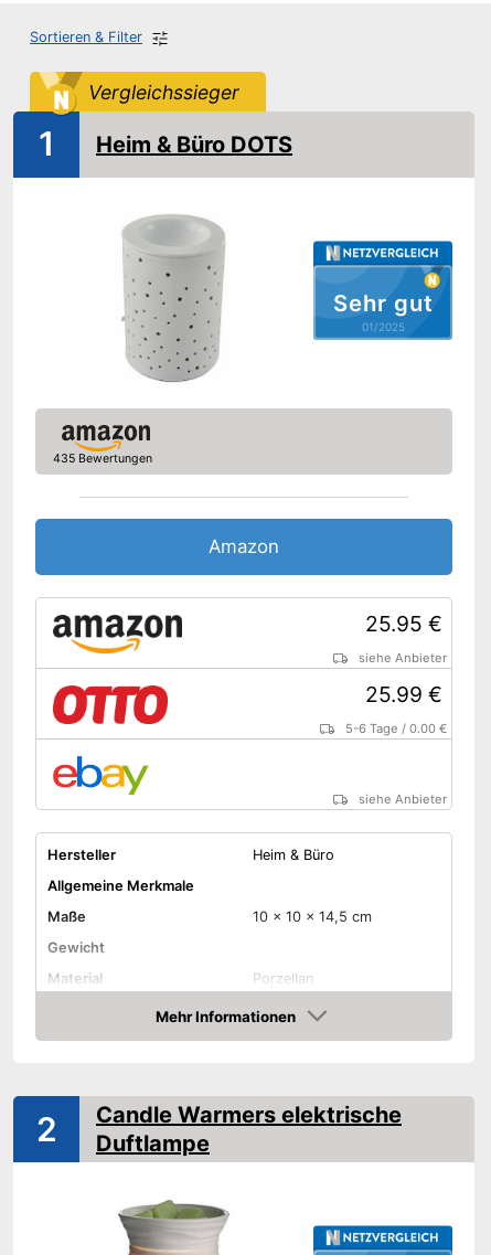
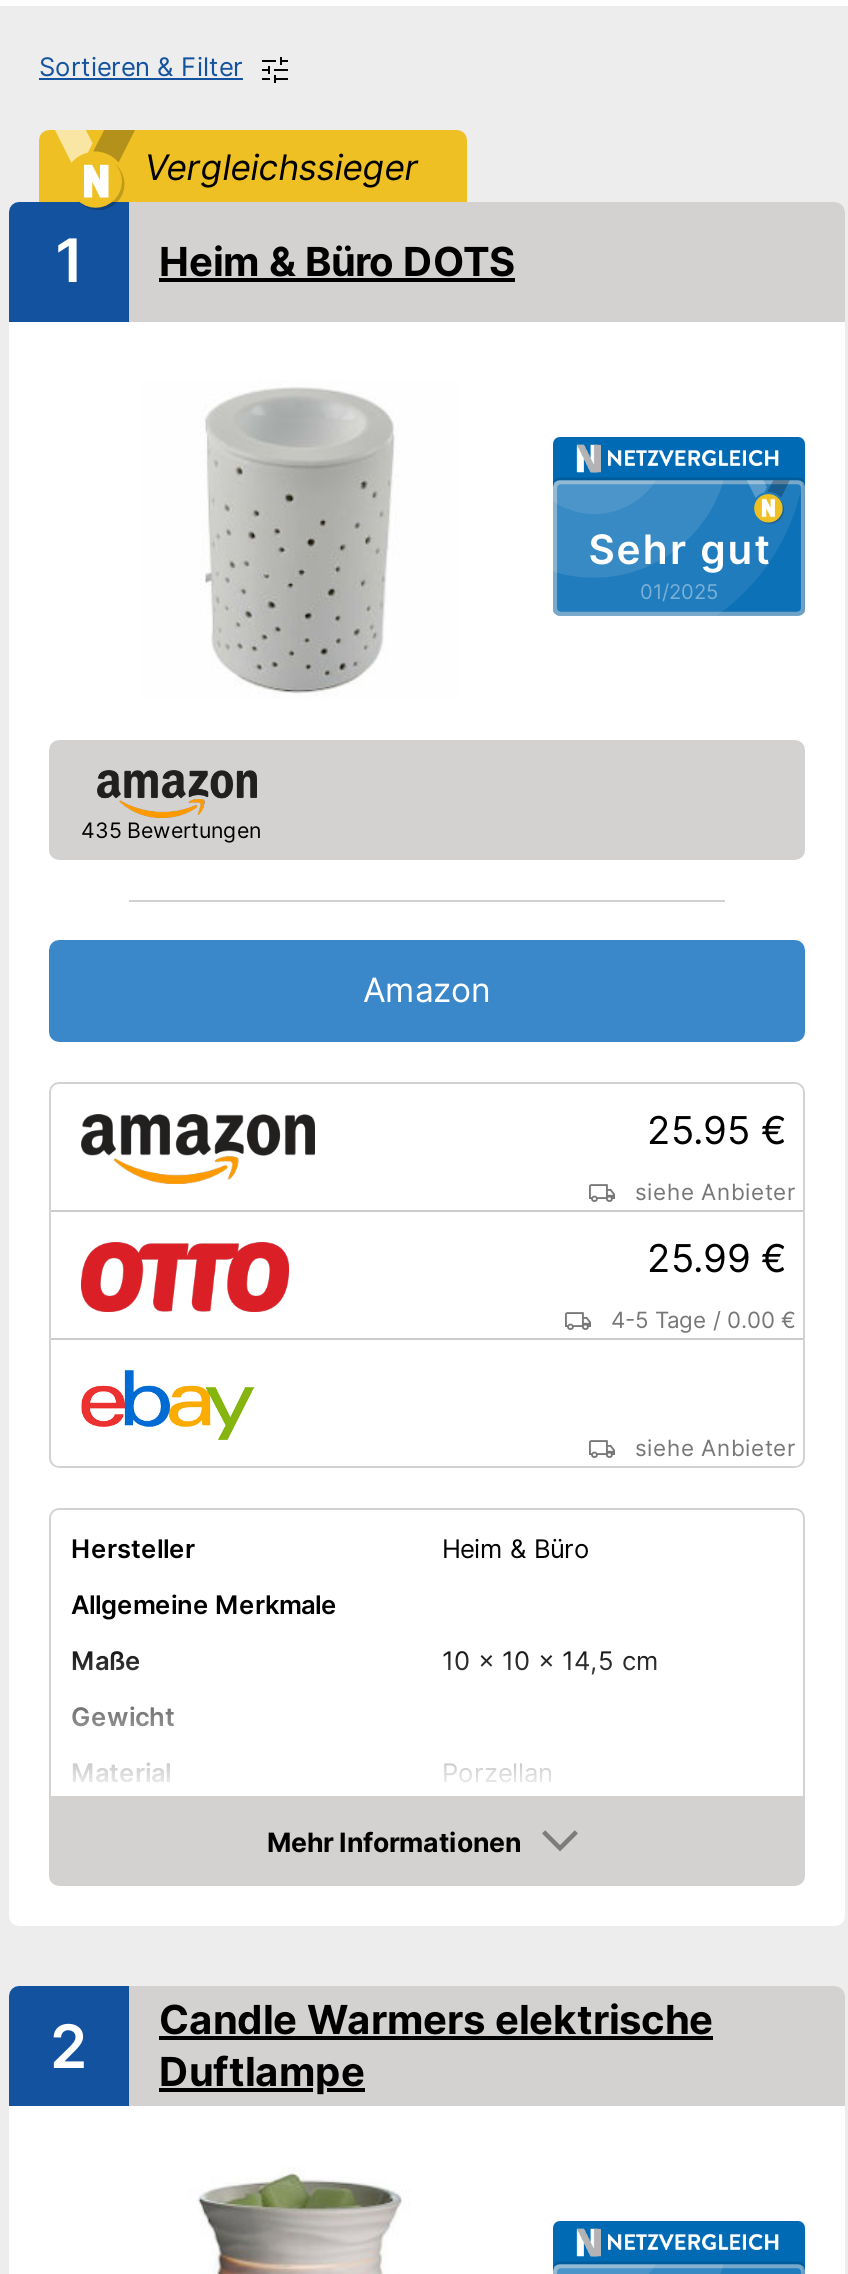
[345,721,447,736] 5-6 Tage / 0.00 € -> [611,1306,795,1334] 4-5 Tage / 0.00 €

